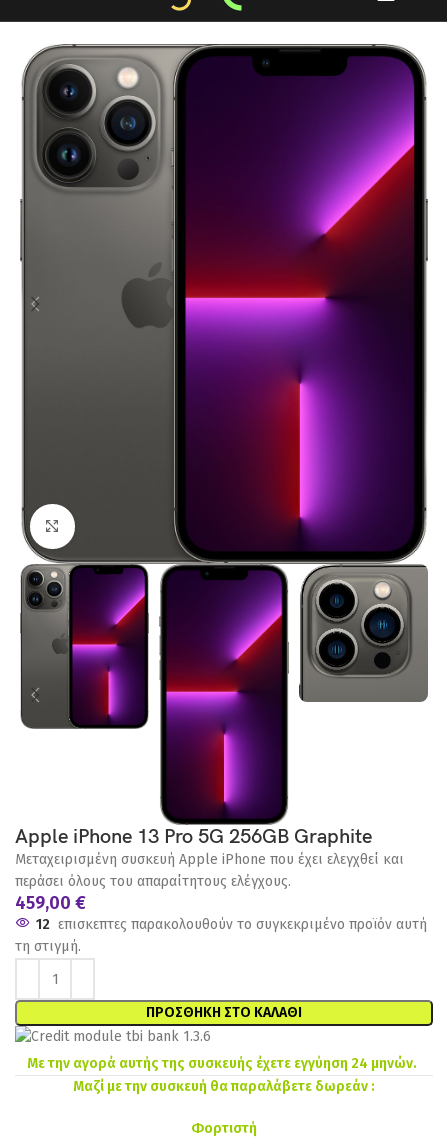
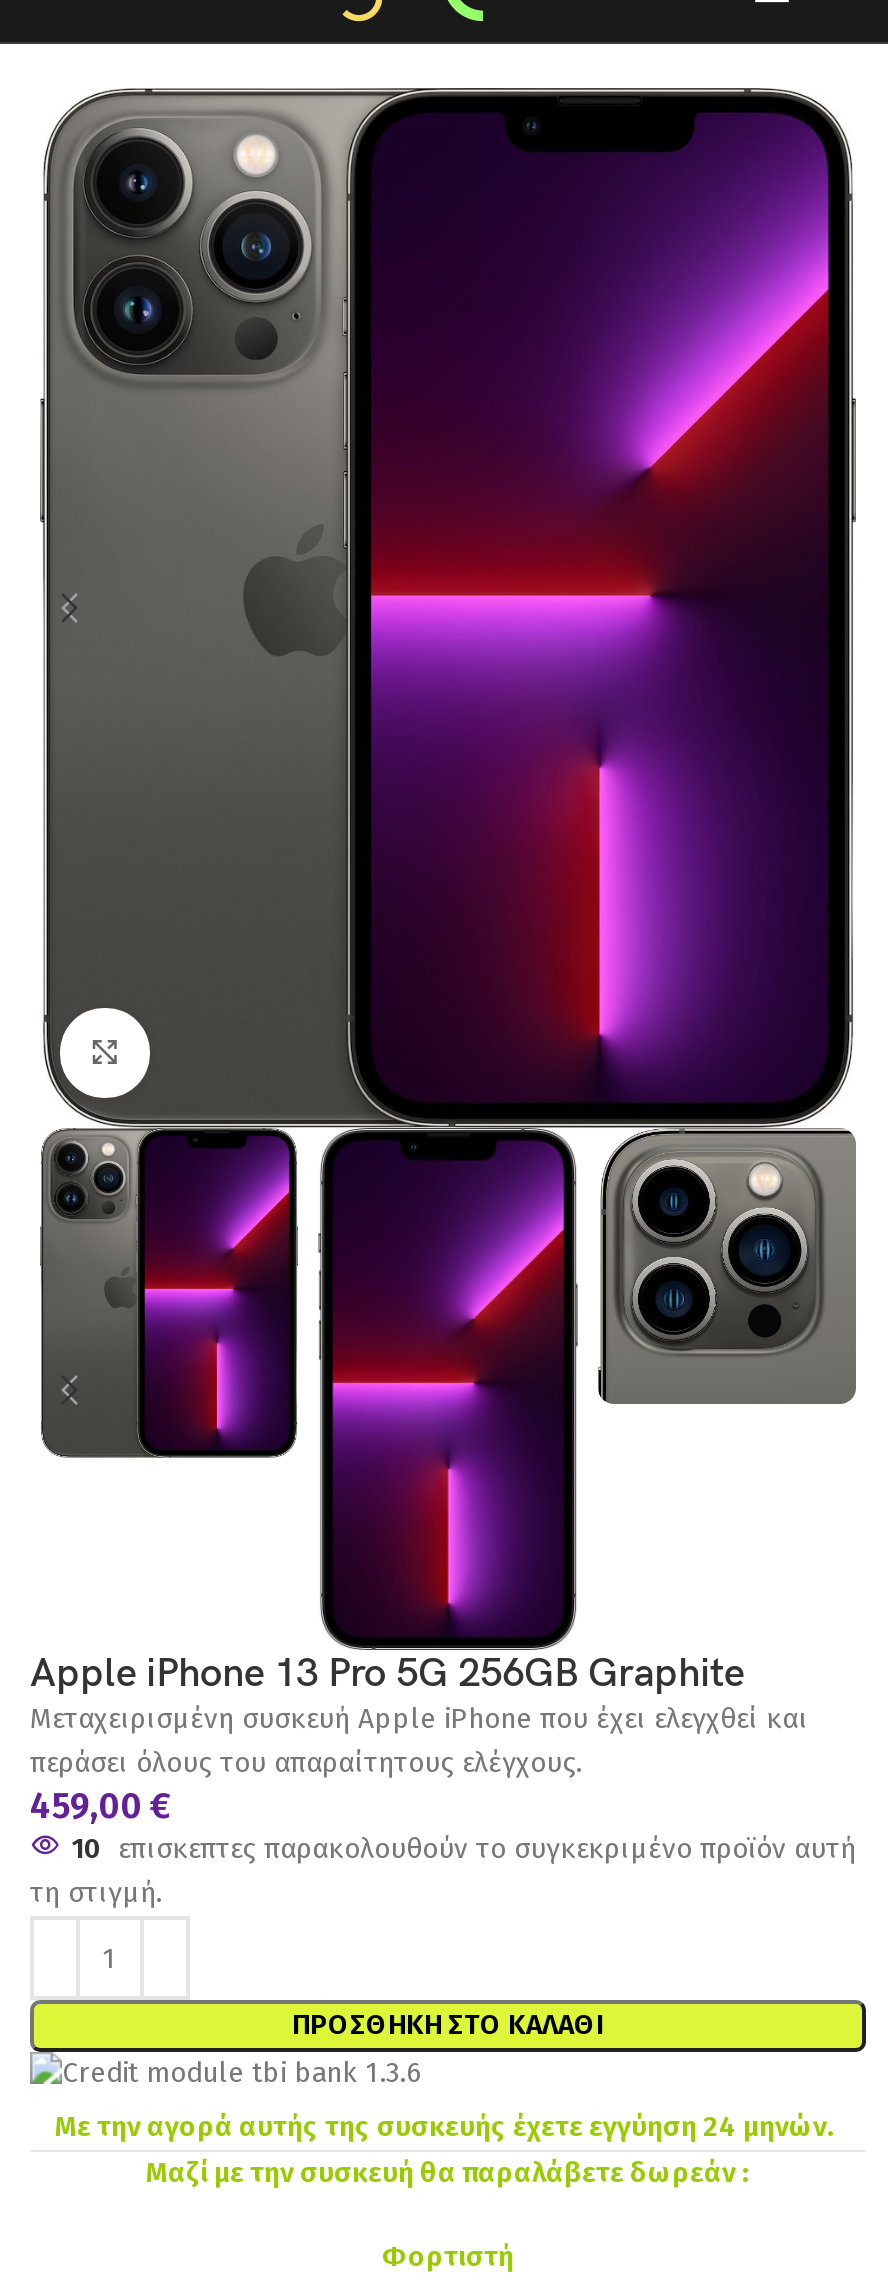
[36,916,427,933] 12 επισκεπτες παρακολουθούν το συγκεκριμένο προϊόν αυτή -> [72,1832,856,1866] 10 επισκεπτες παρακολουθούν το συγκεκριμένο προϊόν αυτή

